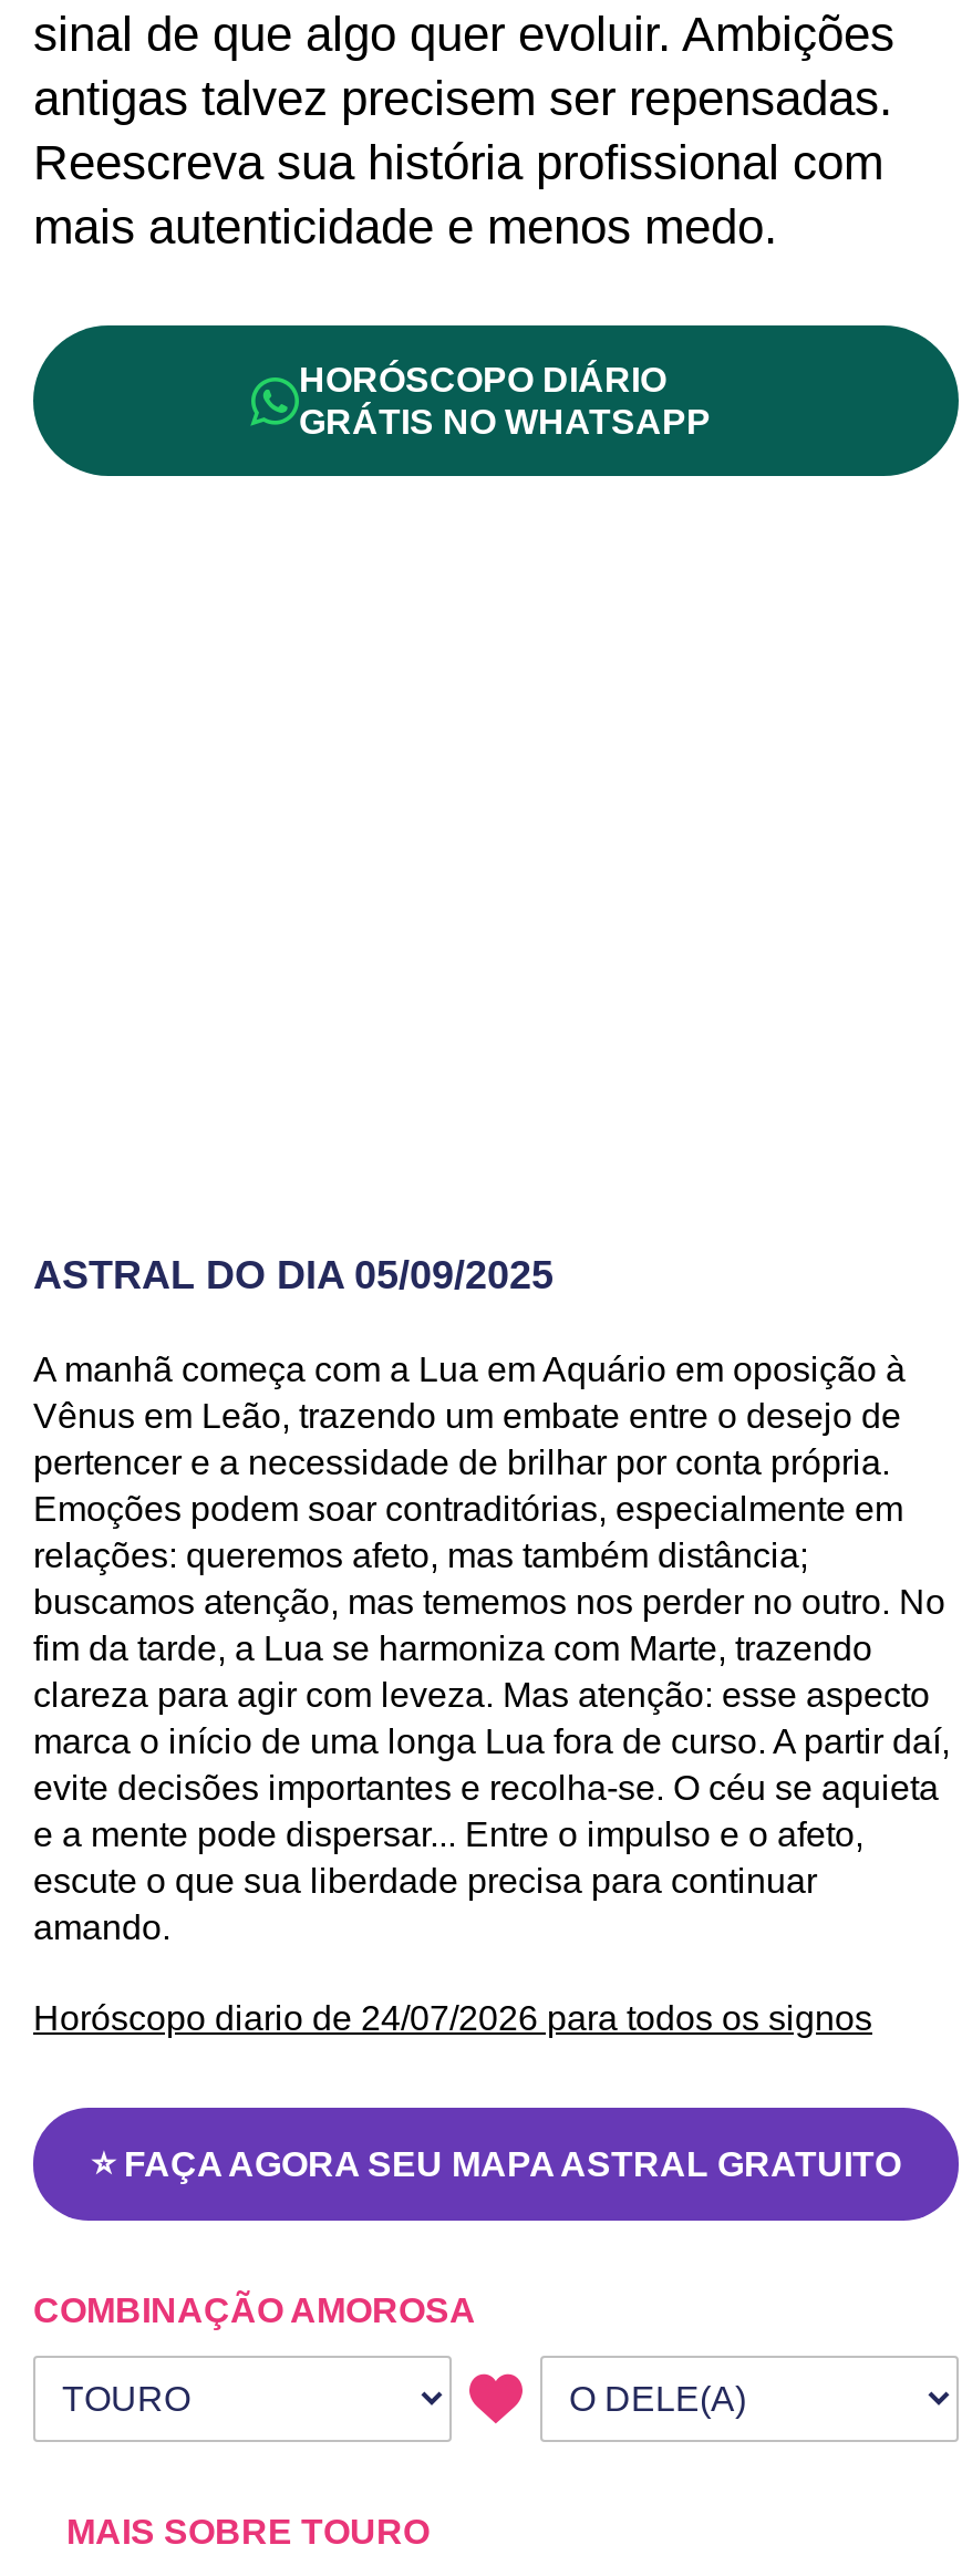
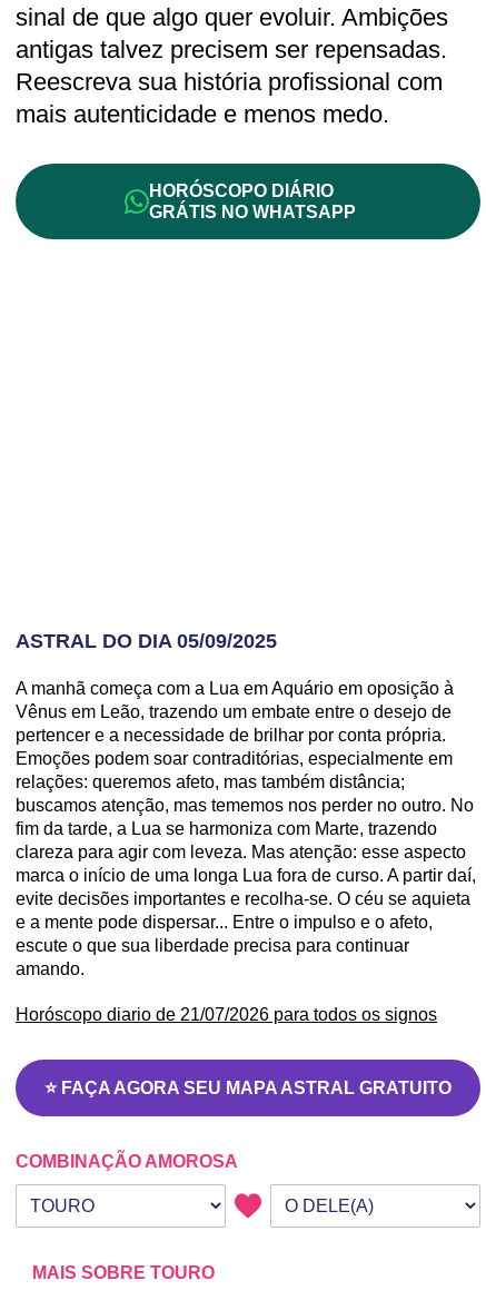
[33,1999,872,2037] Horóscopo diario de 24/07/2026 para todos os signos -> [16,1005,437,1024] Horóscopo diario de 21/07/2026 para todos os signos

